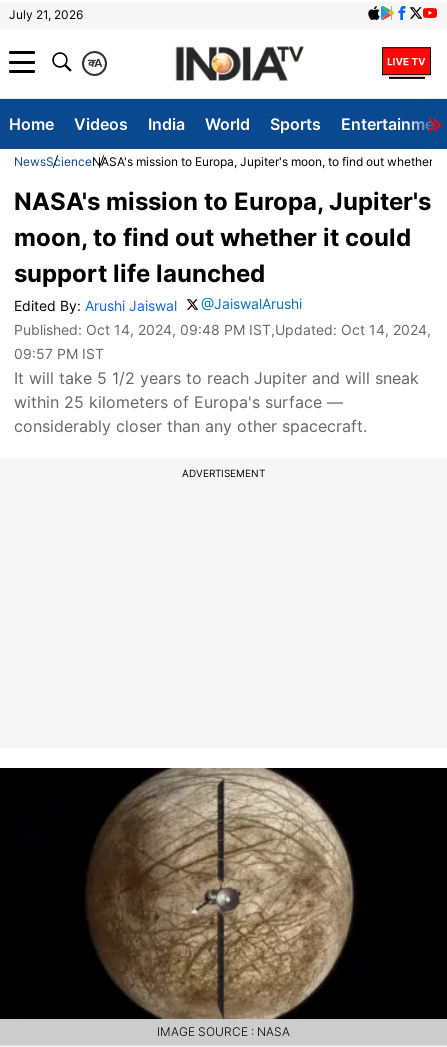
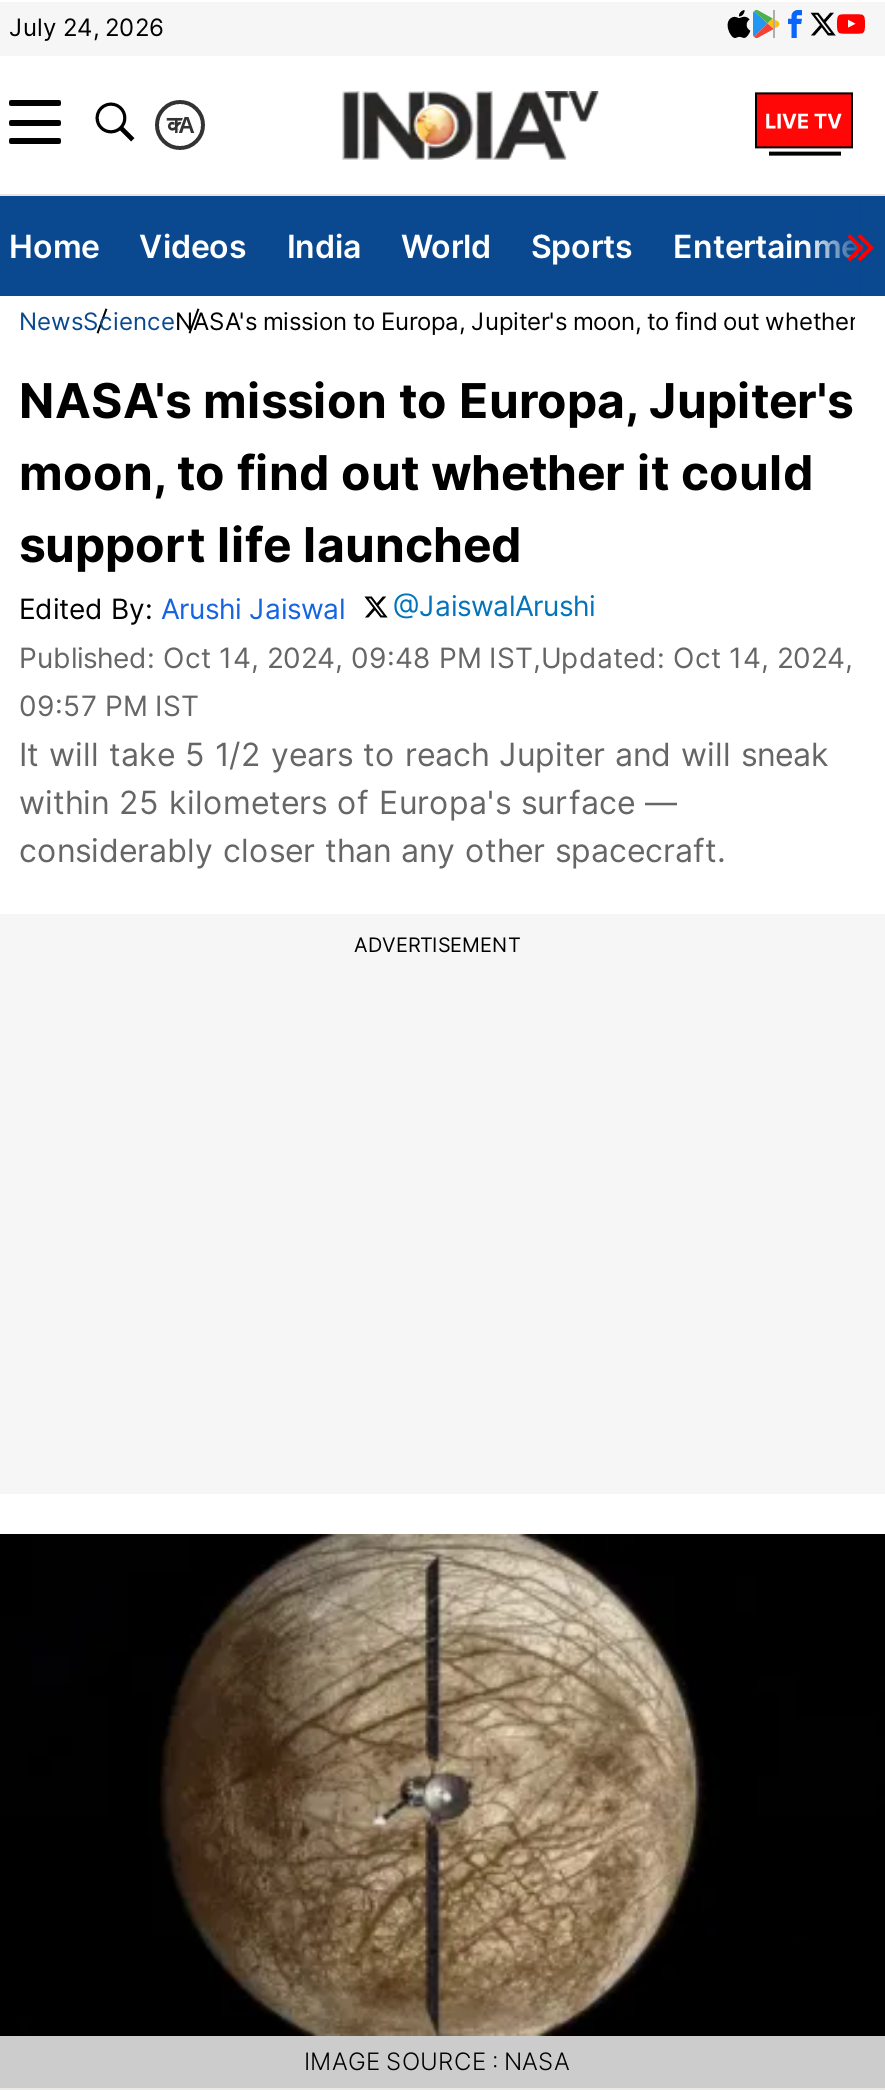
[9,7,83,22] July 21, 2026 -> [9,12,163,42] July 24, 2026

